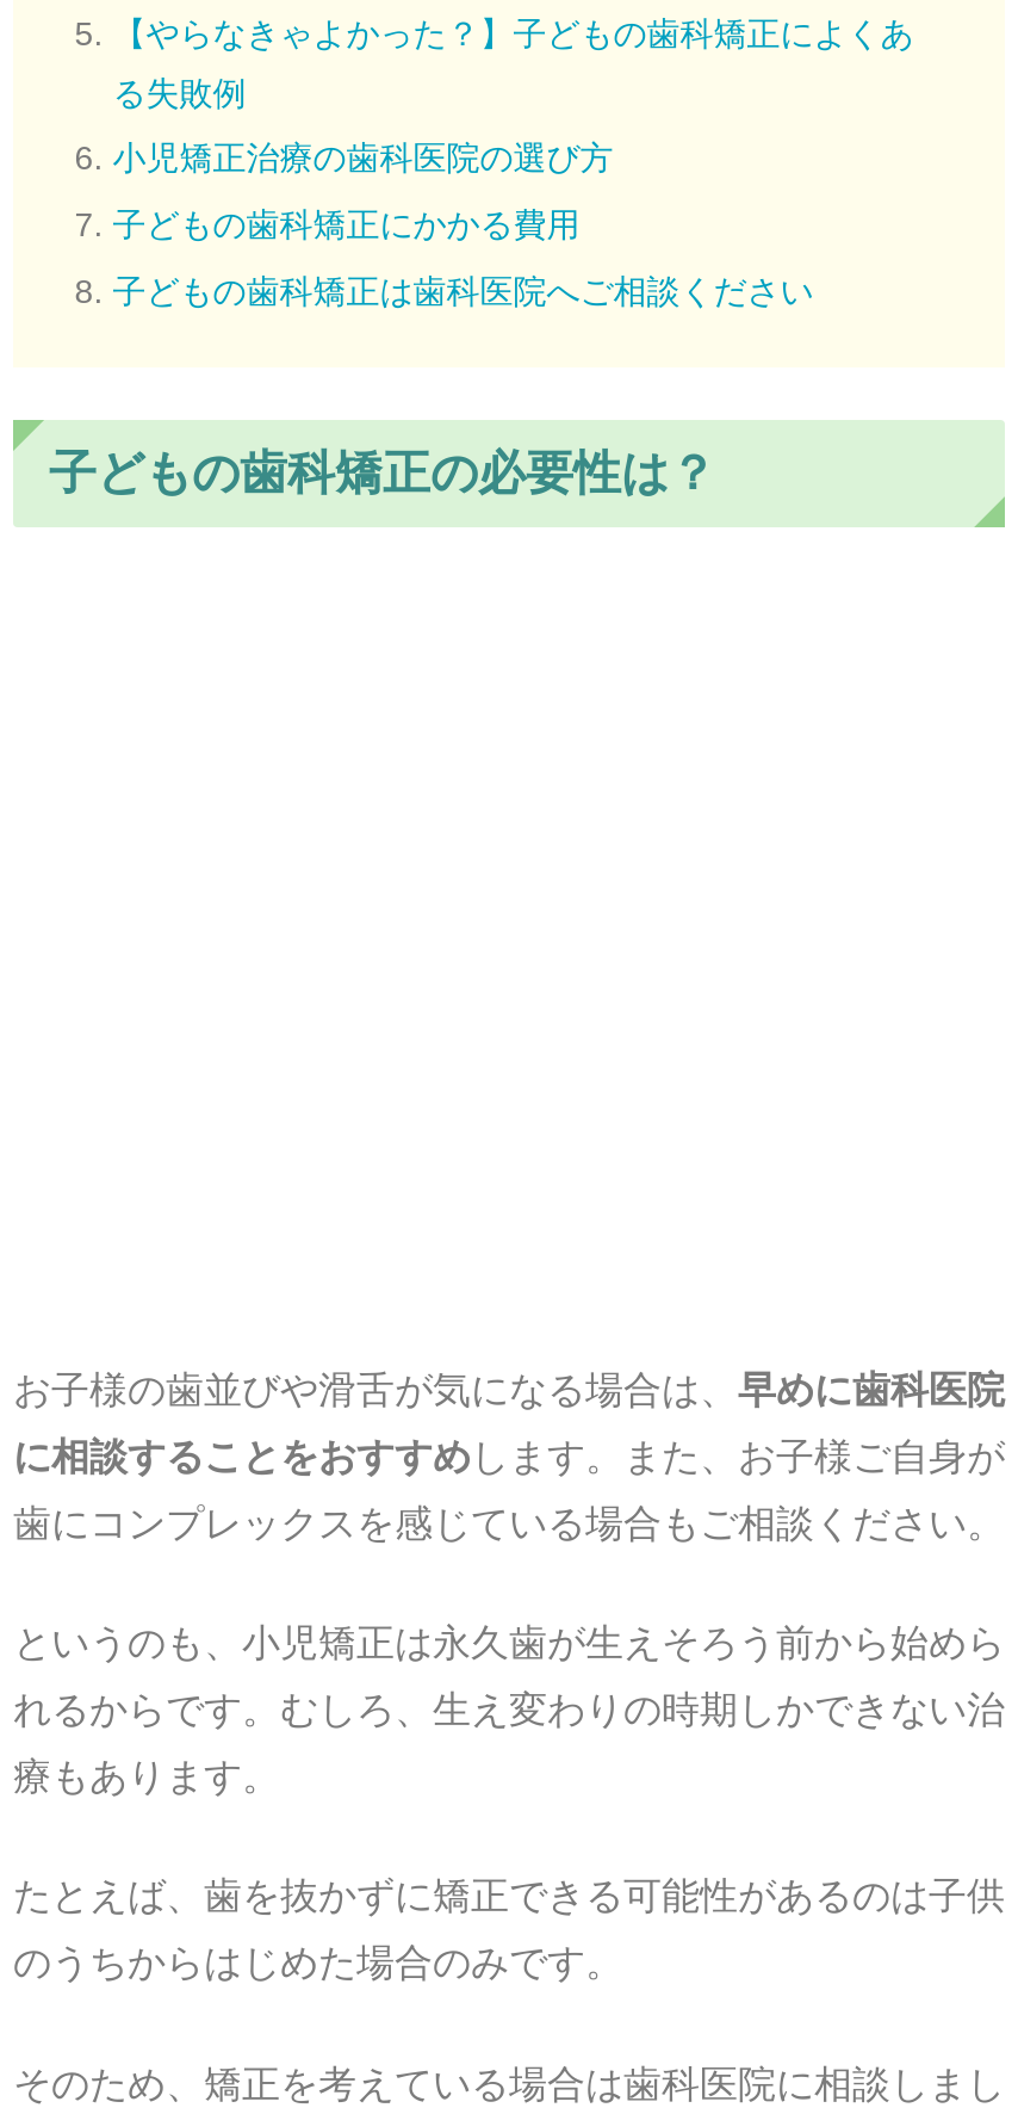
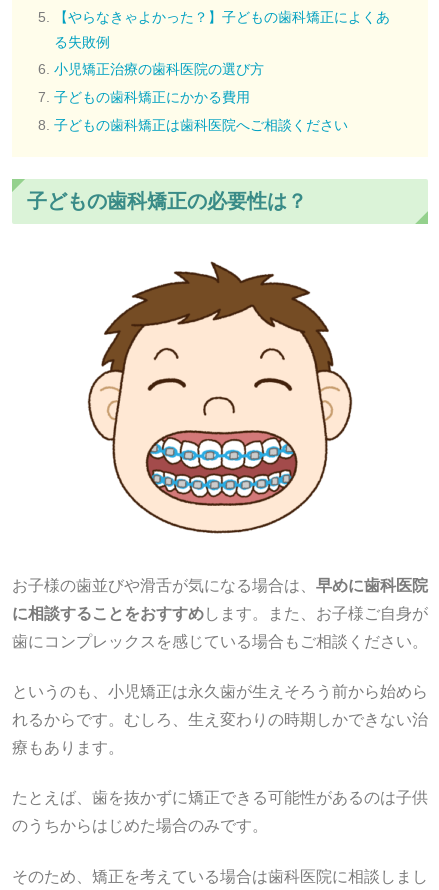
none -> [87,261,353,534] [image]

